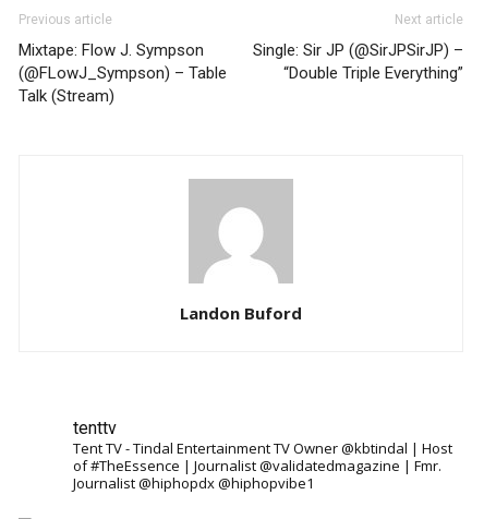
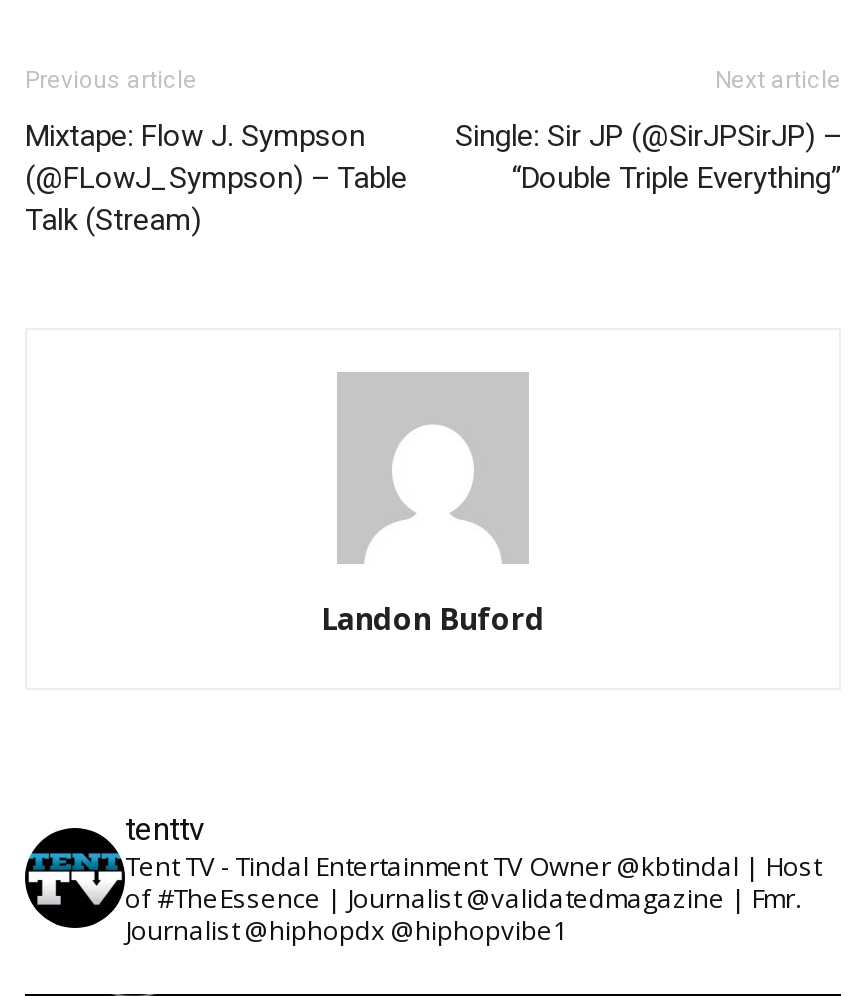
none -> [23,826,119,930] [image]

